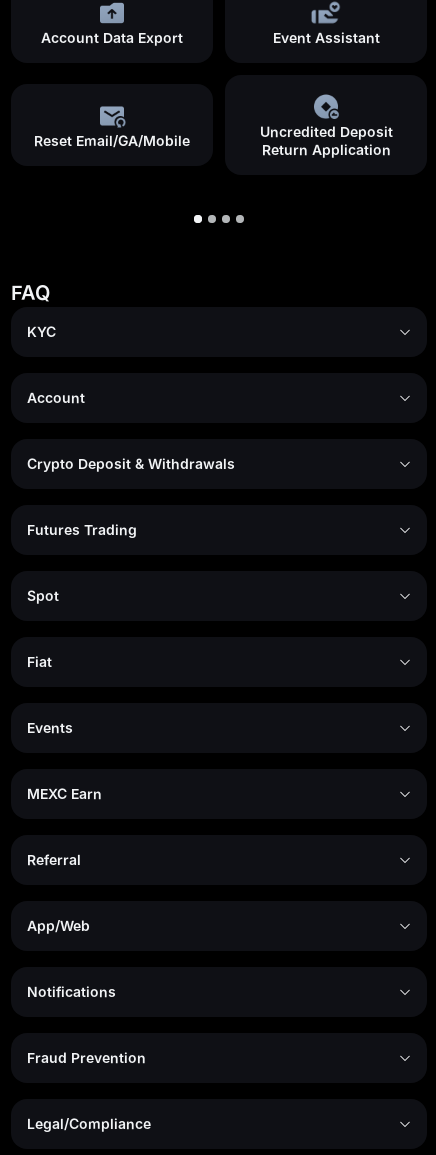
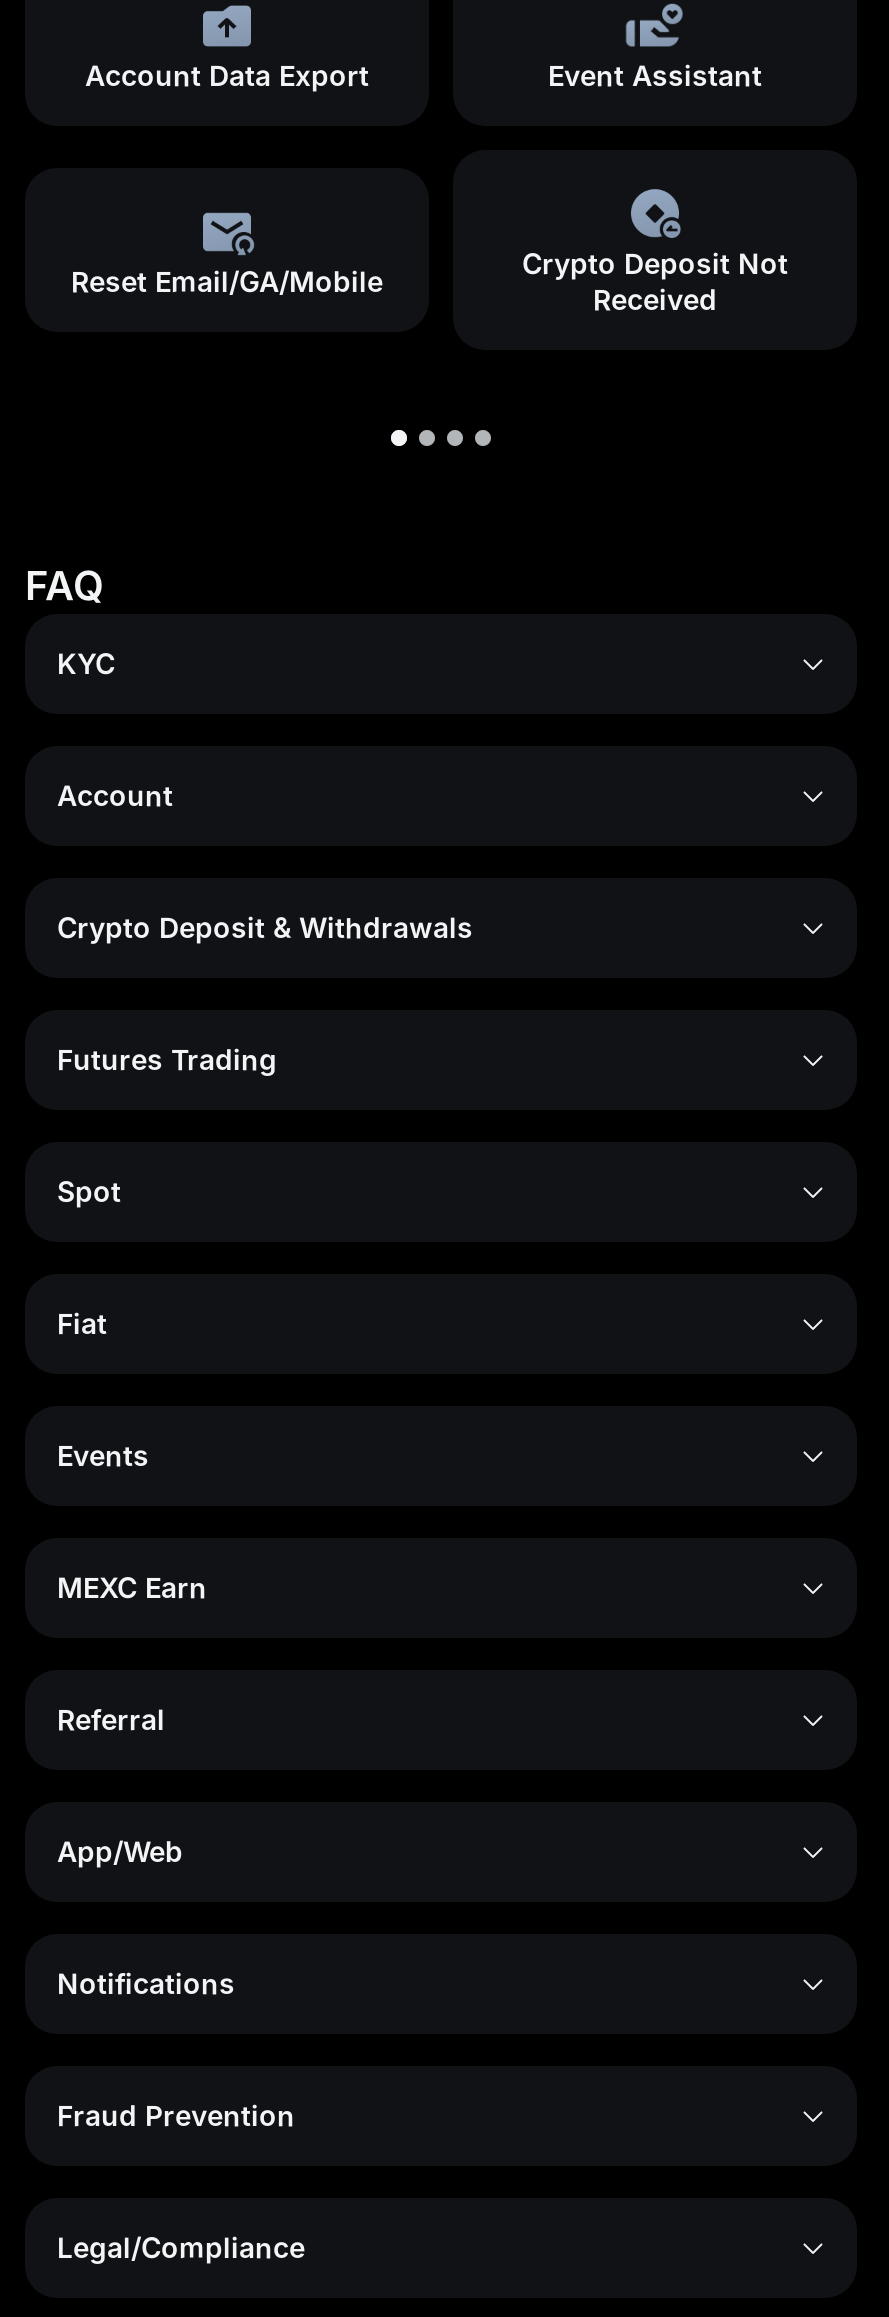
[259,123,392,158] Uncredited Deposit | Return Application -> [522,246,788,316] Crypto Deposit Not | Received

